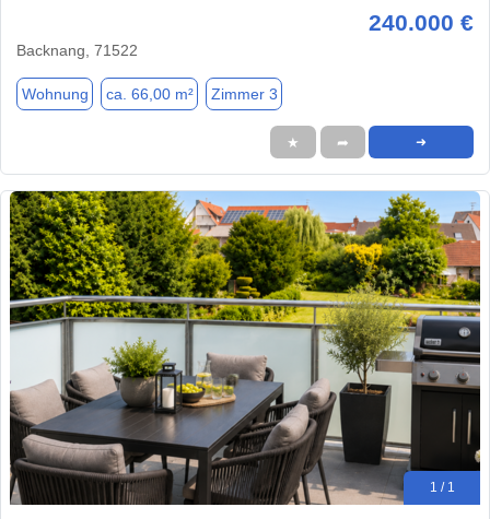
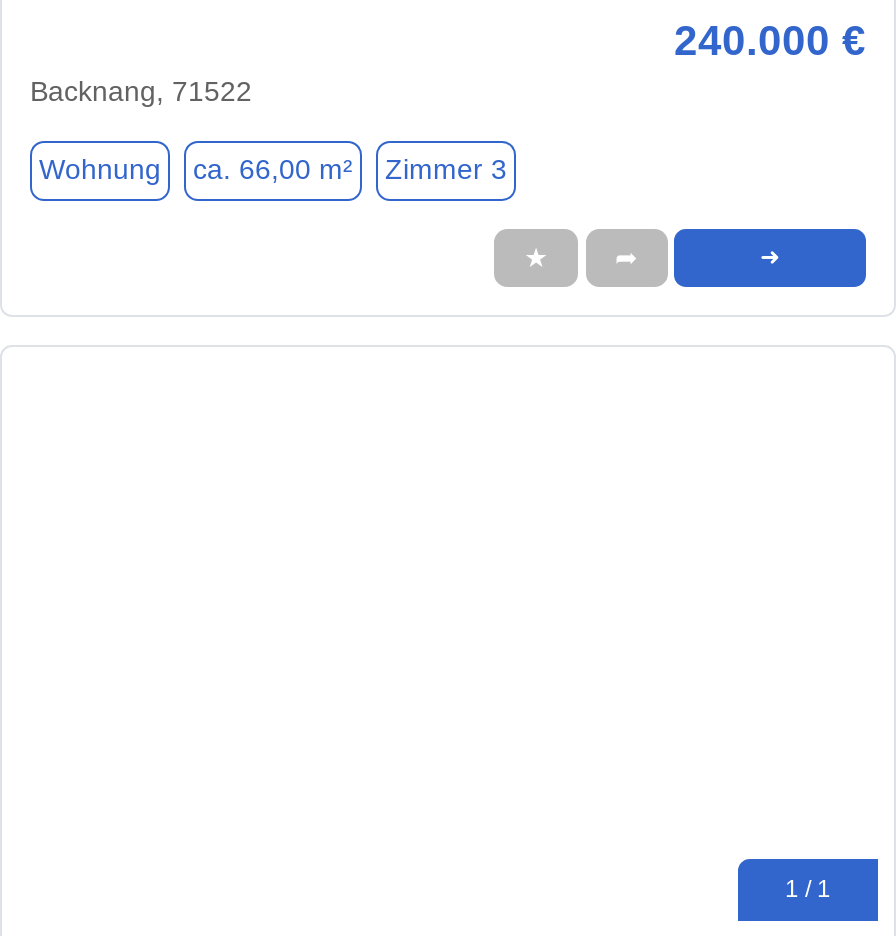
[9,190,481,506] [image] -> none

